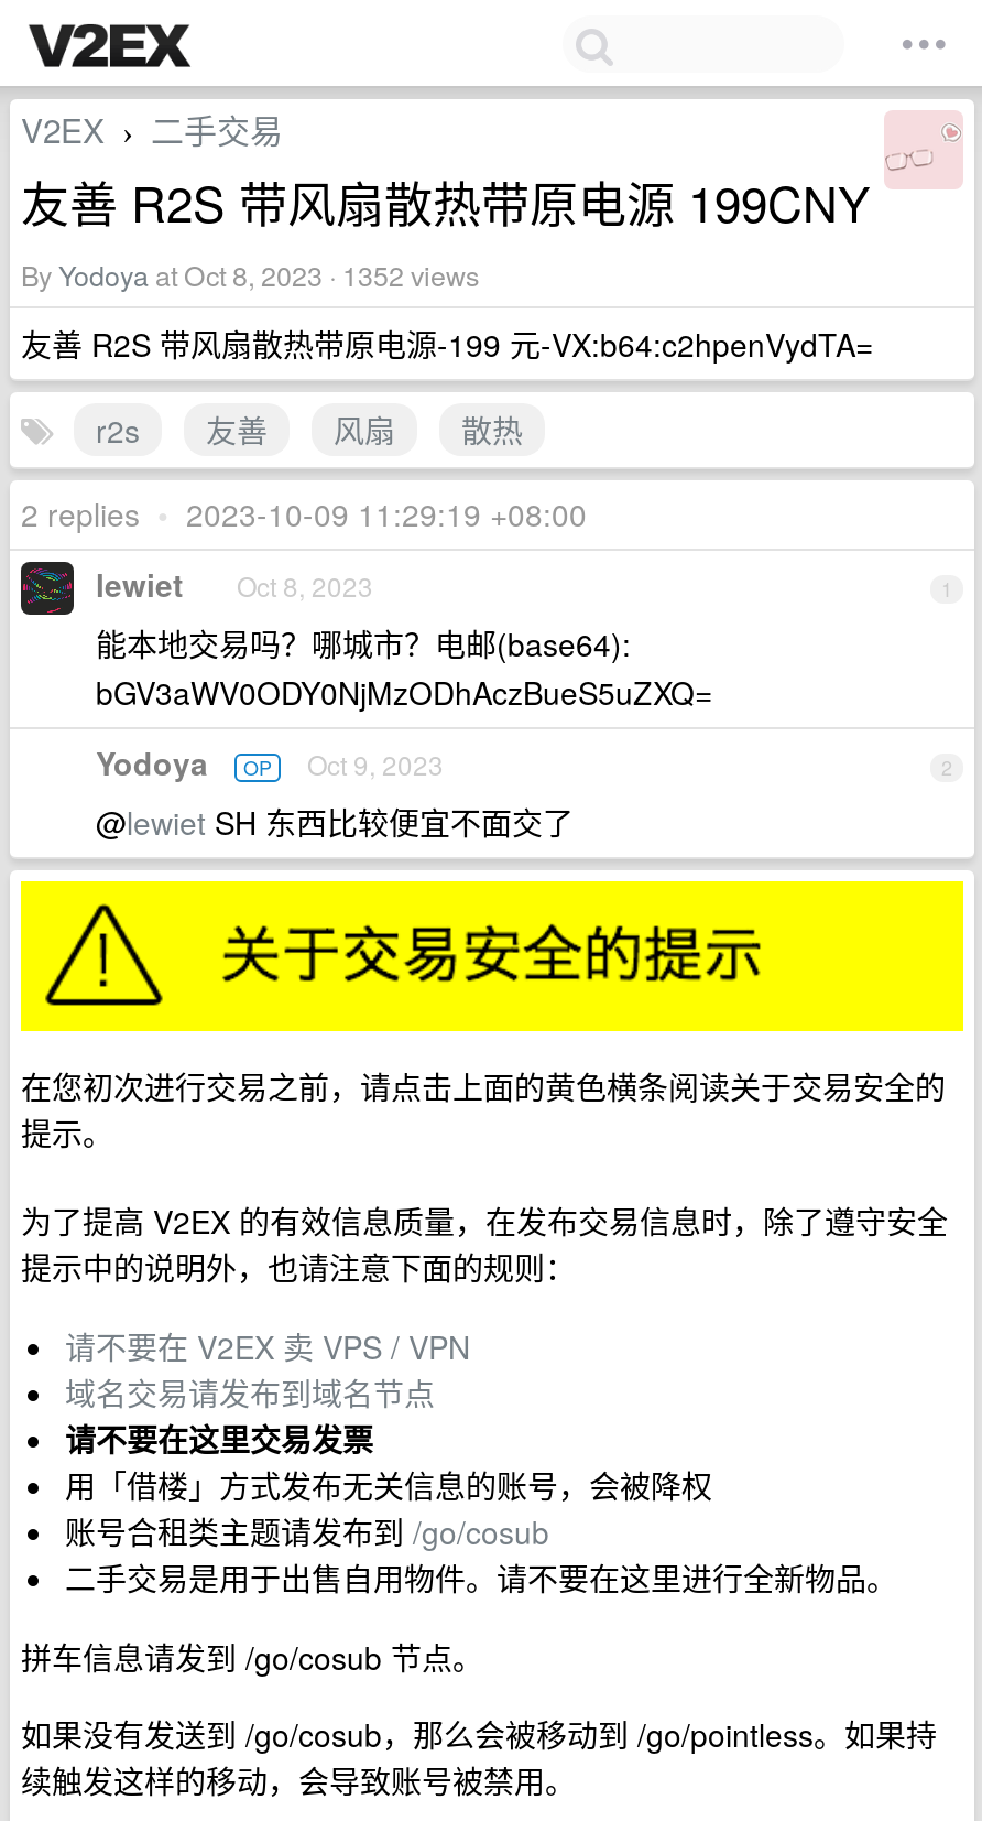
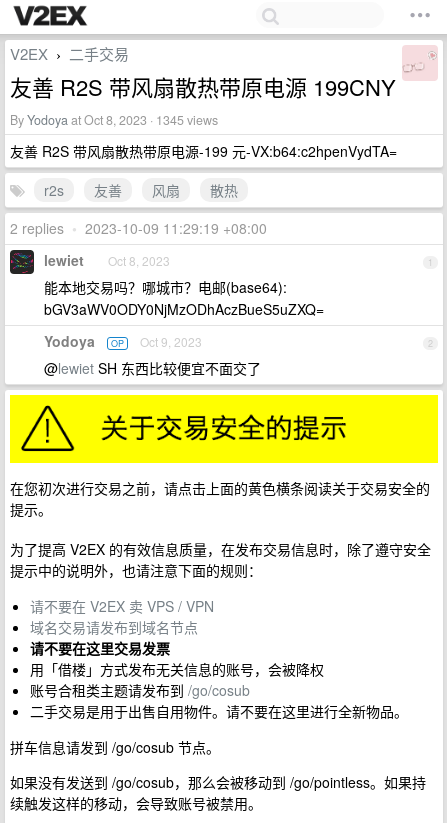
[21,256,479,295] ByYodoya at Oct 8, 2023 · 1352 views -> [10,111,218,129] ByYodoya at Oct 8, 2023 · 1345 views

